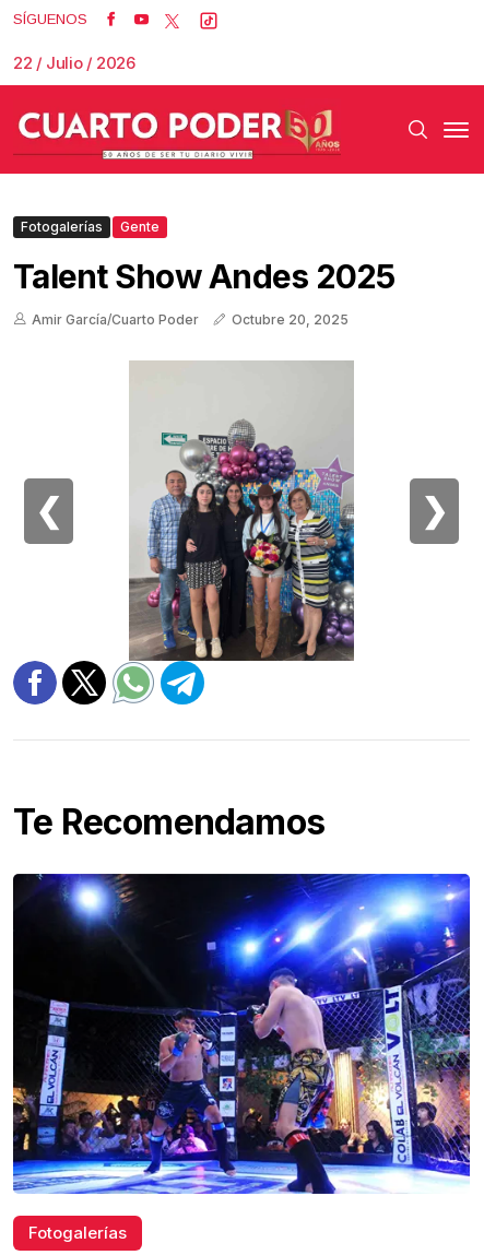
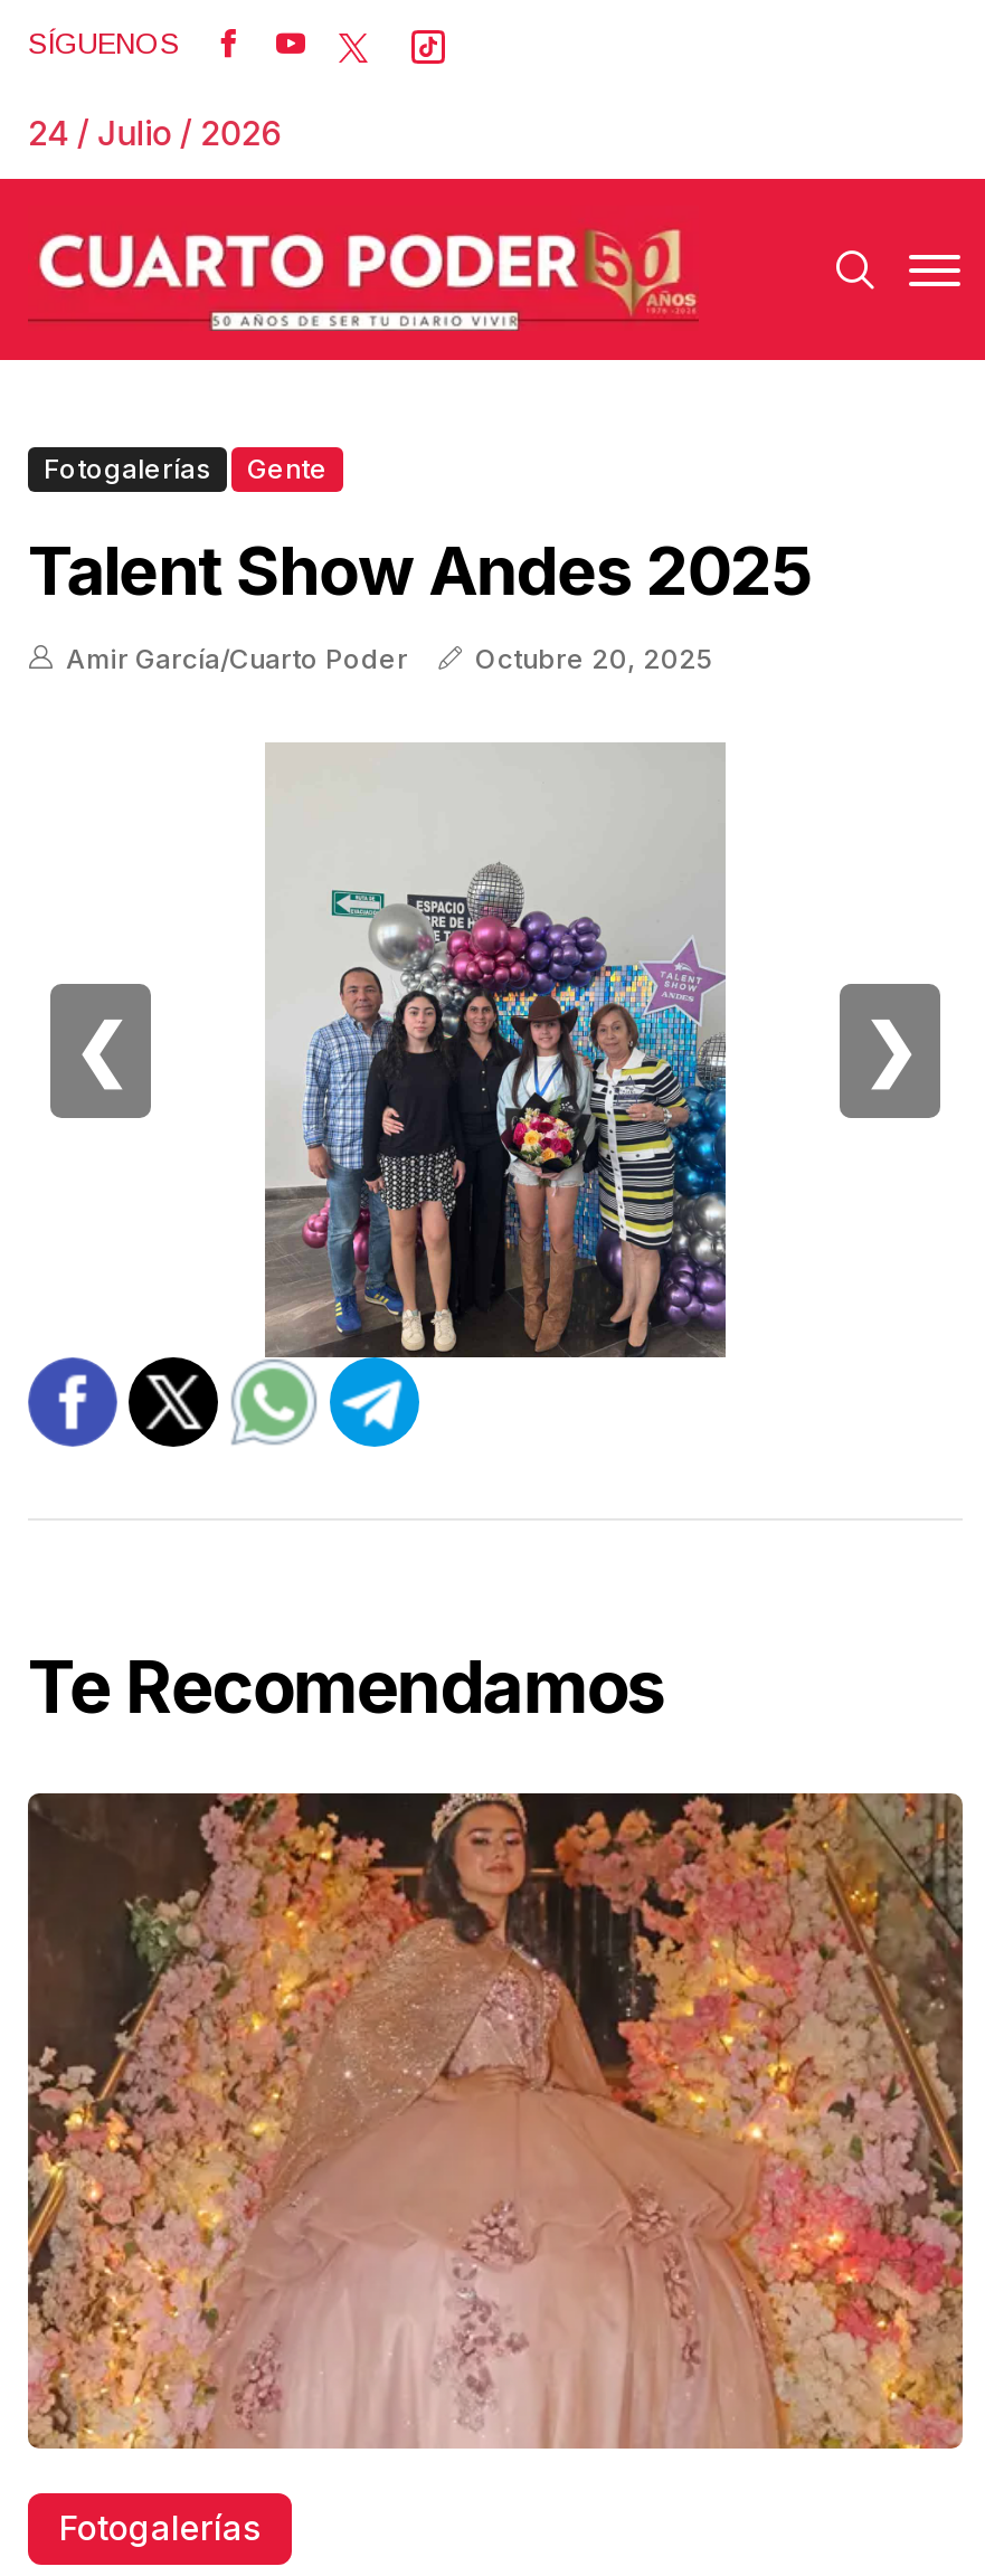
[13,52,135,73] 22 / Julio / 2026 -> [28,112,280,154] 24 / Julio / 2026
[12,873,471,1195] [image] -> [26,1791,965,2451] [image]

